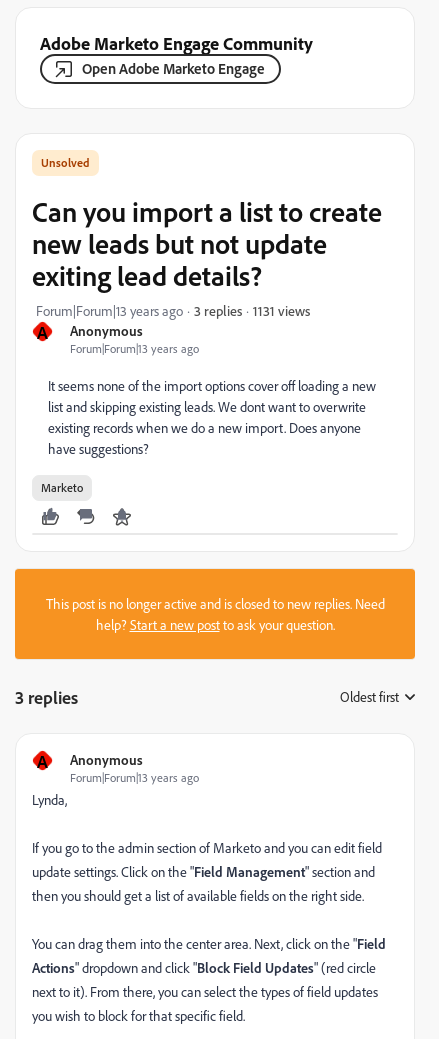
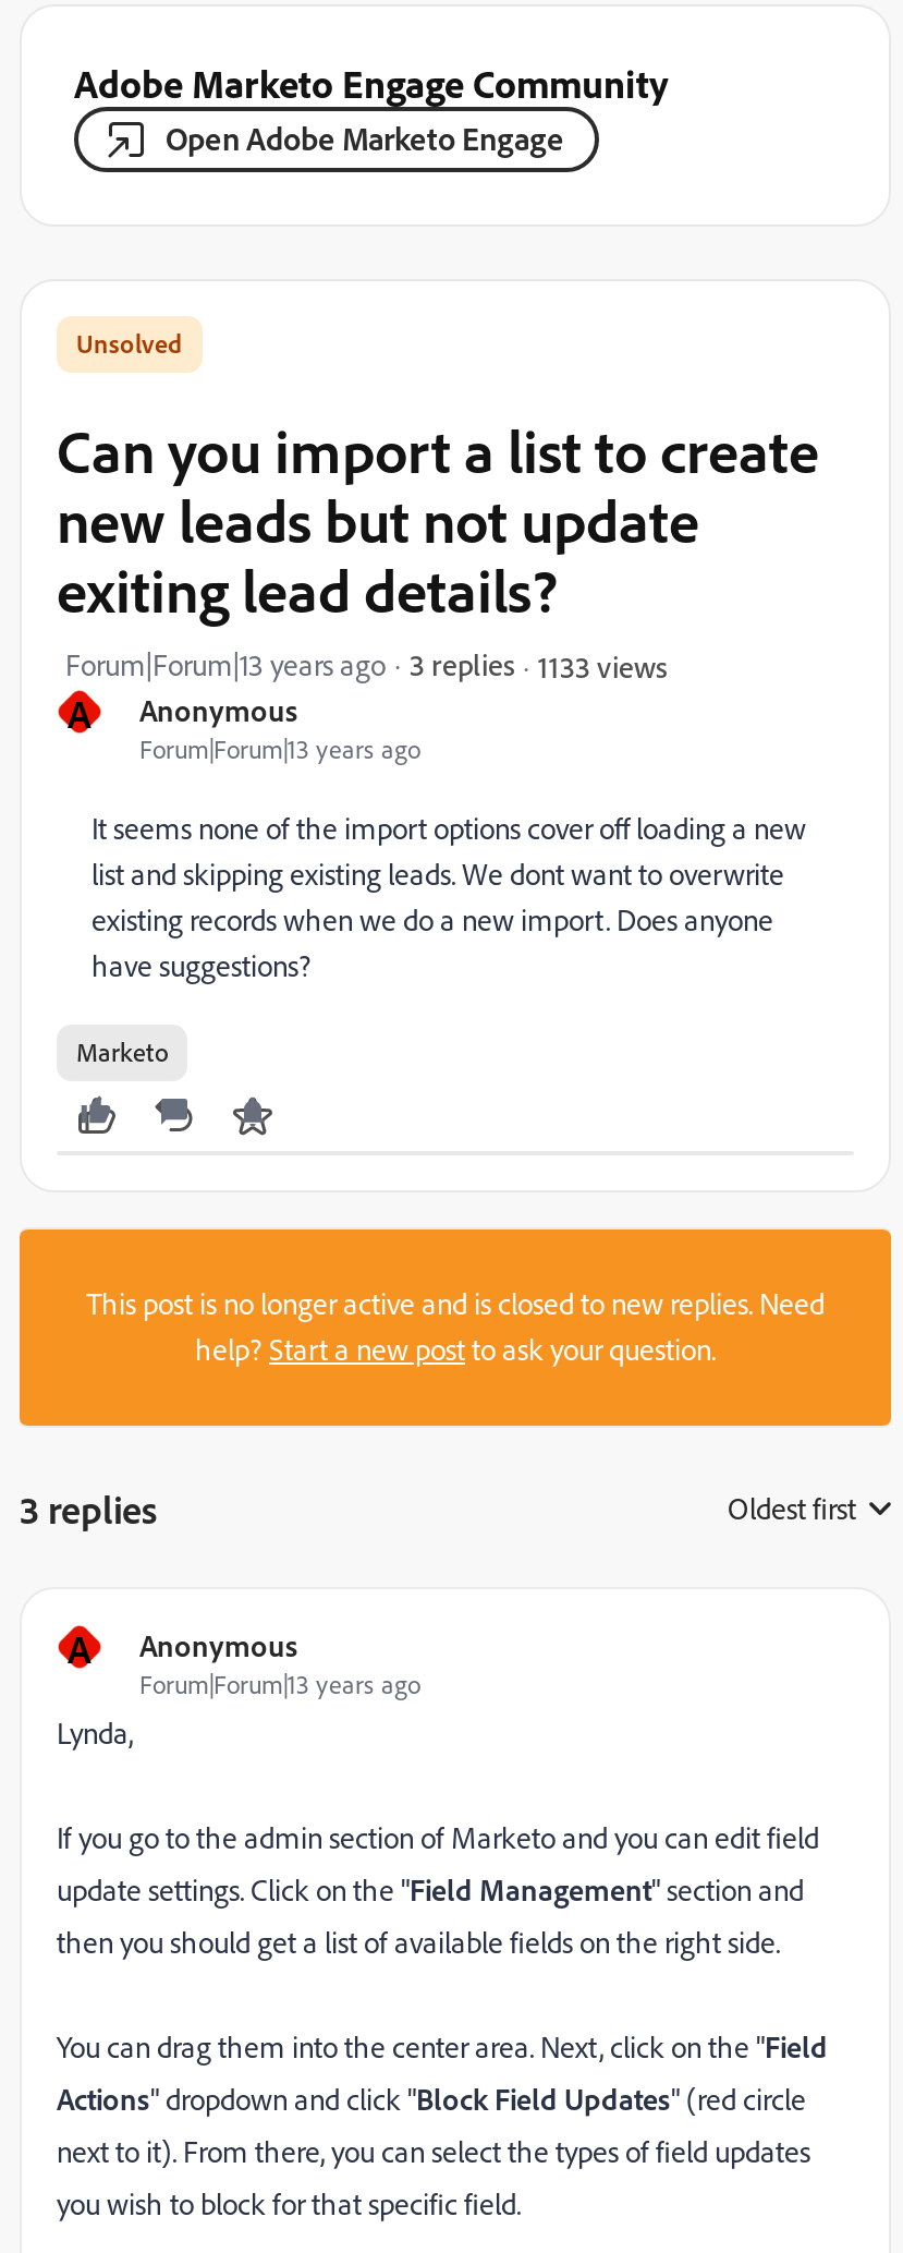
[253,301,310,318] 1131 views -> [538,646,667,683] 1133 views

